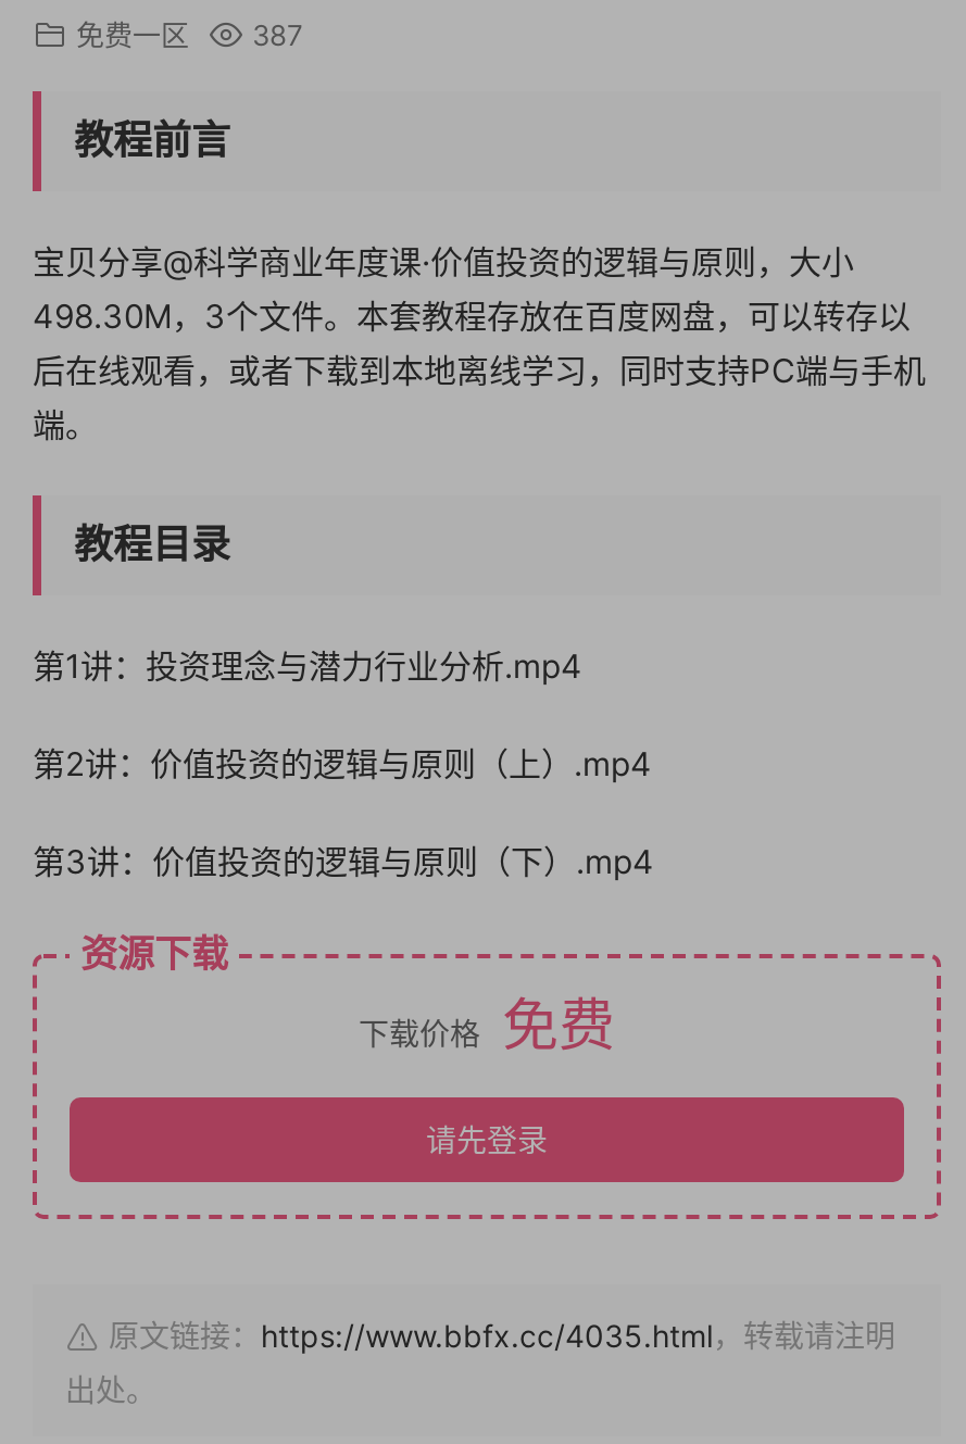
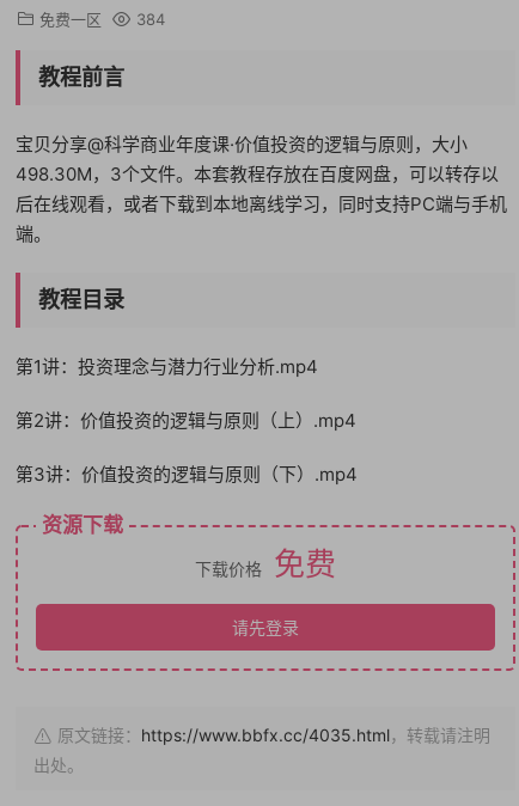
[76,17,302,52] 免费一区 387 -> [39,10,165,29] 免费一区 384

